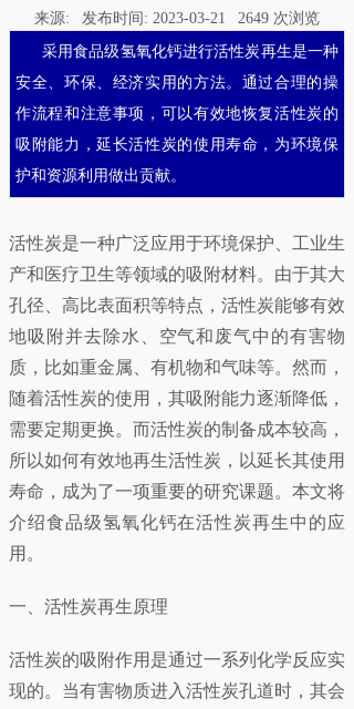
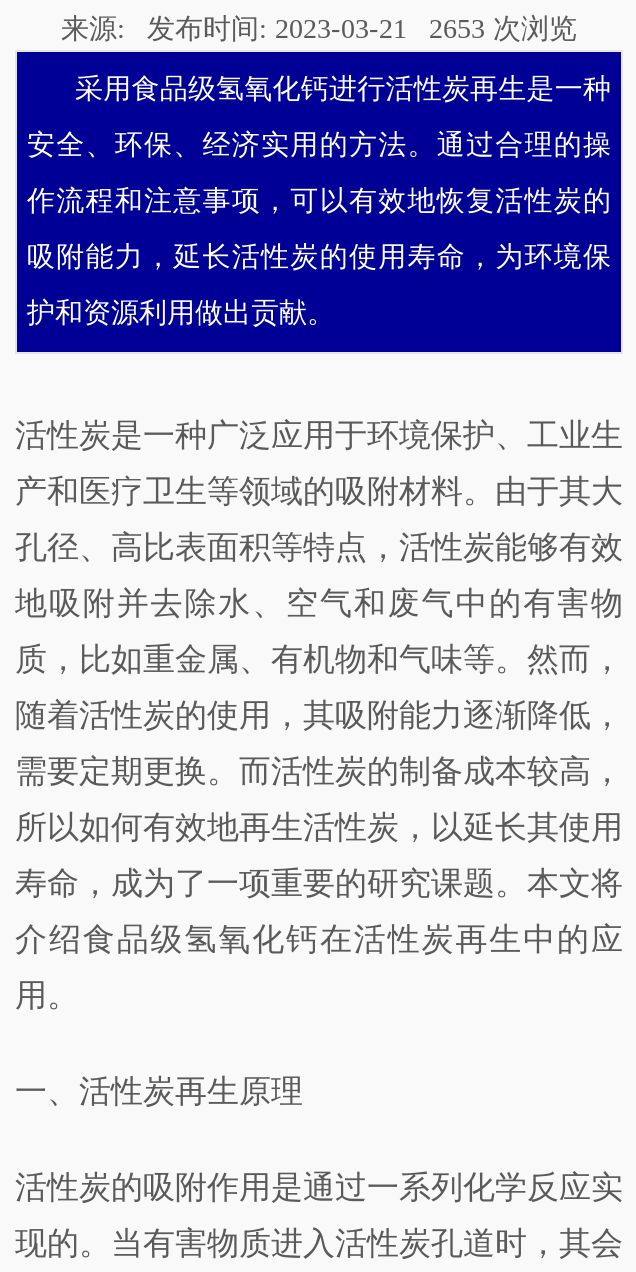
[34,10,320,27] 来源: 发布时间: 2023-03-21 2649次浏览 -> [61,14,577,44] 来源: 发布时间: 2023-03-21 2653次浏览

